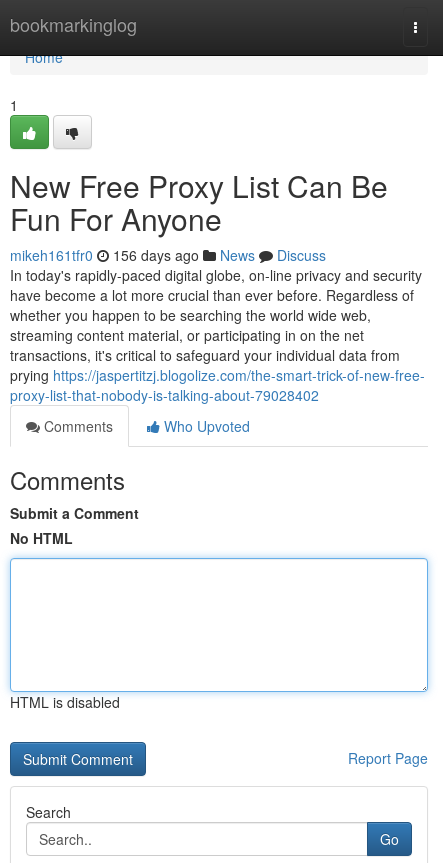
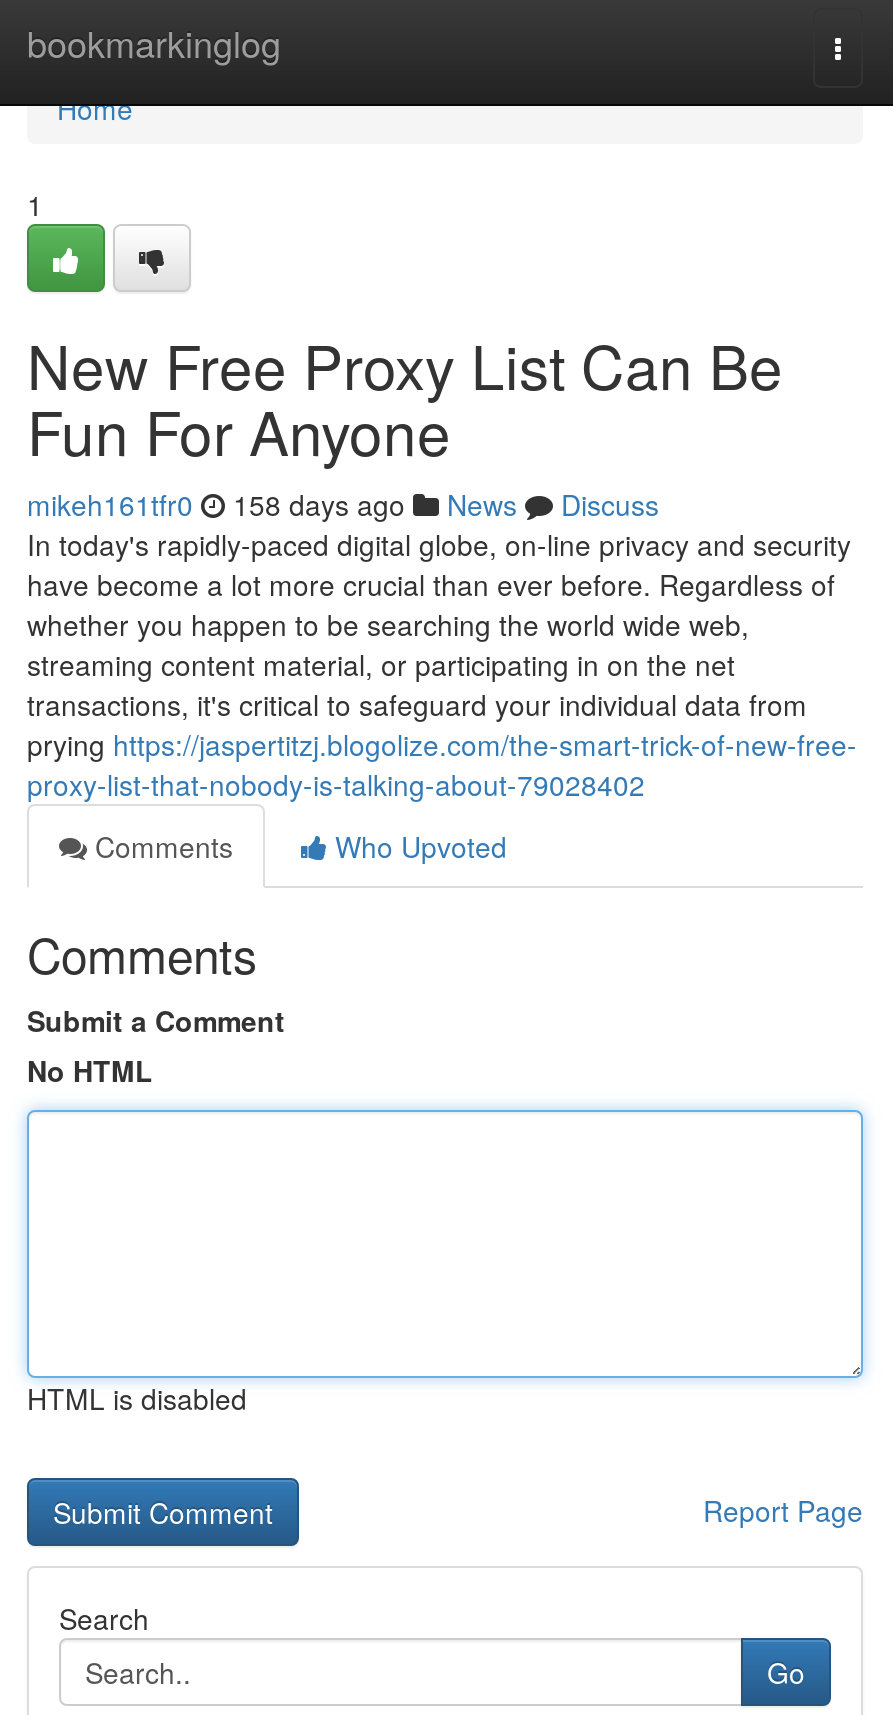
[10,245,326,265] mikeh161tfr0 156 days ago News Discuss -> [27,484,659,524] mikeh161tfr0 158 days ago News Discuss

